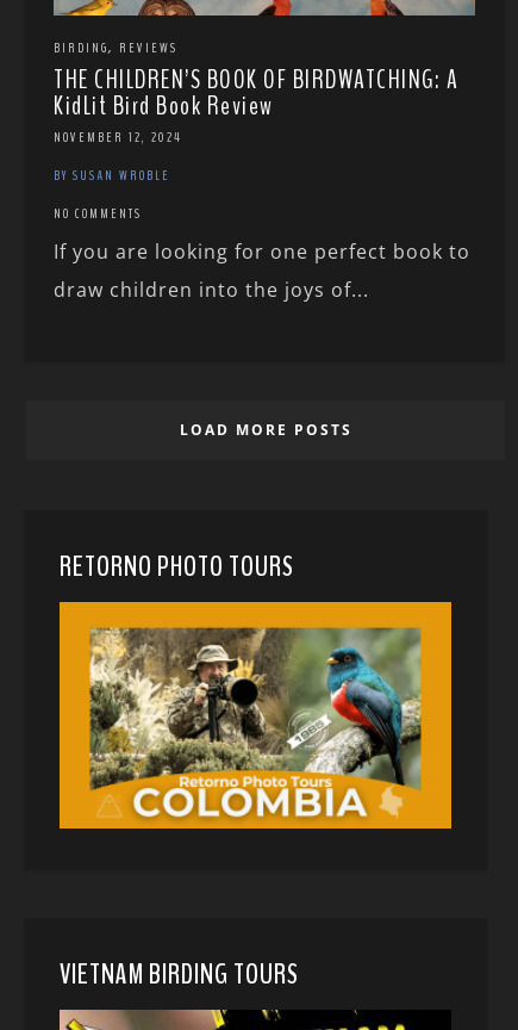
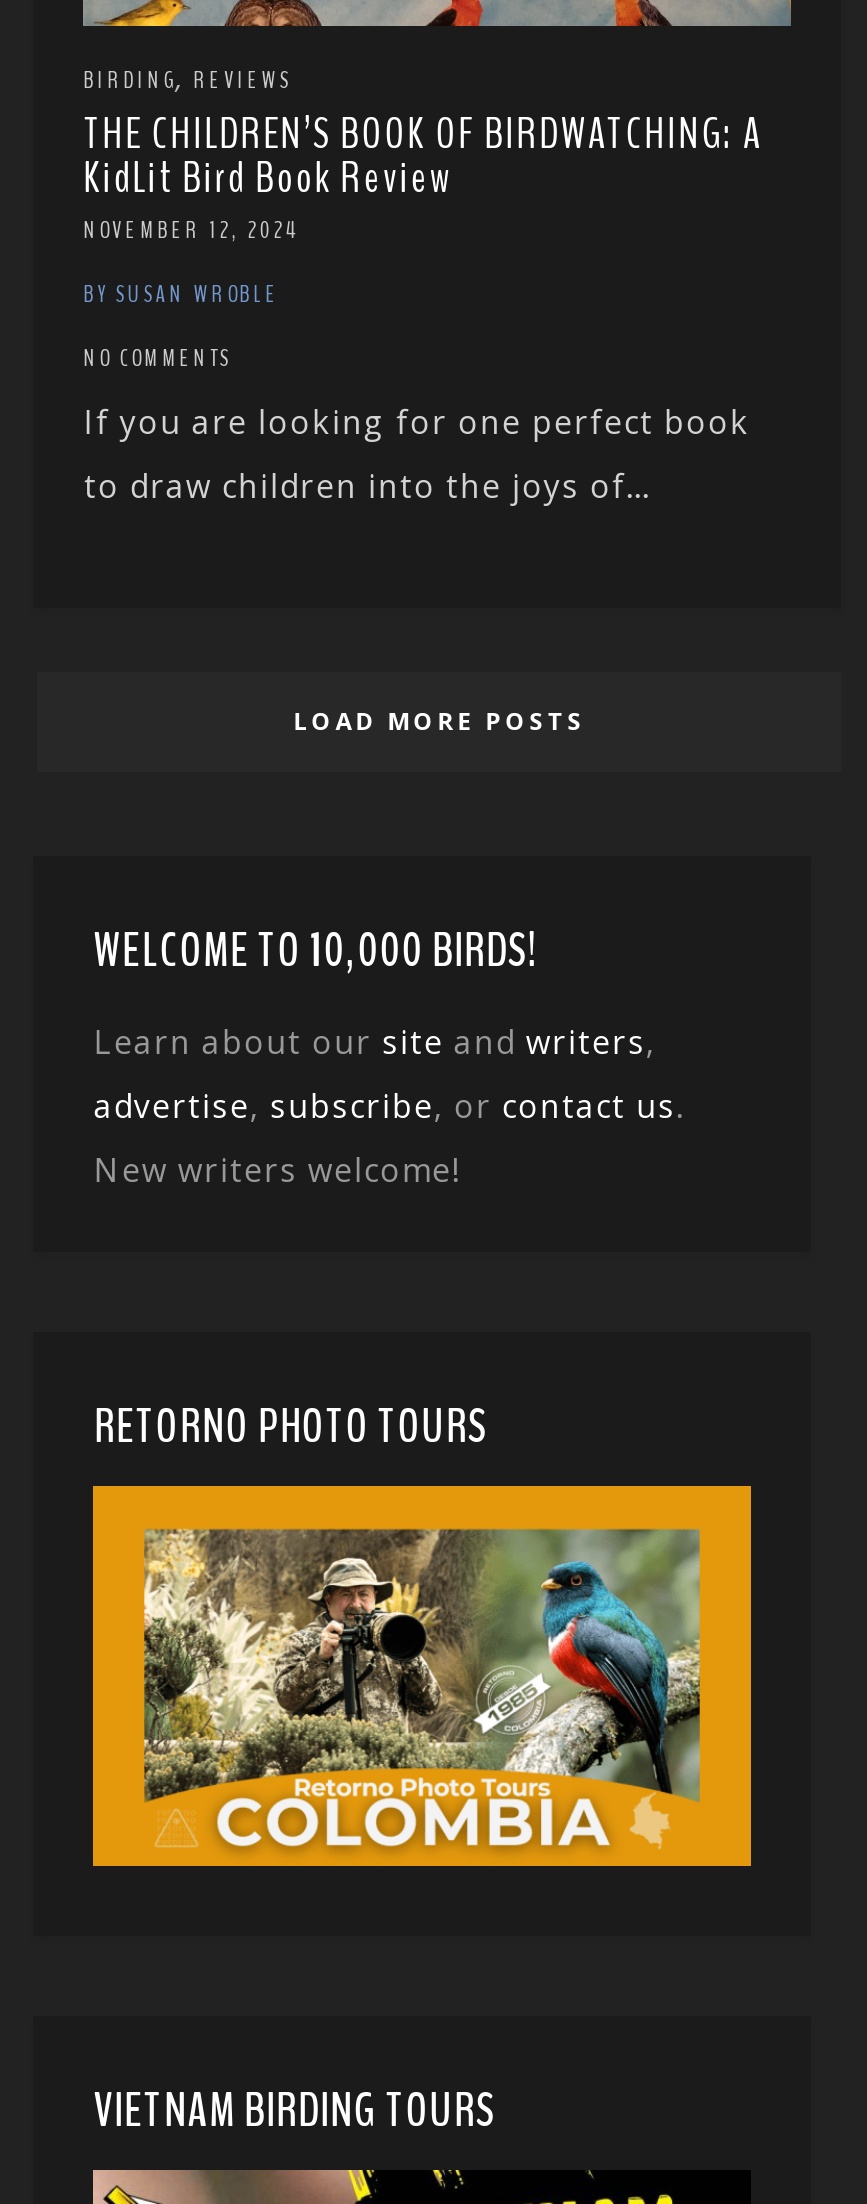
none -> [94,918,684,1192] WELCOME TO 10,000 BIRDS! | Learn about our site and writers, | advertise, subscribe, or contact us. | New writers welcome!

